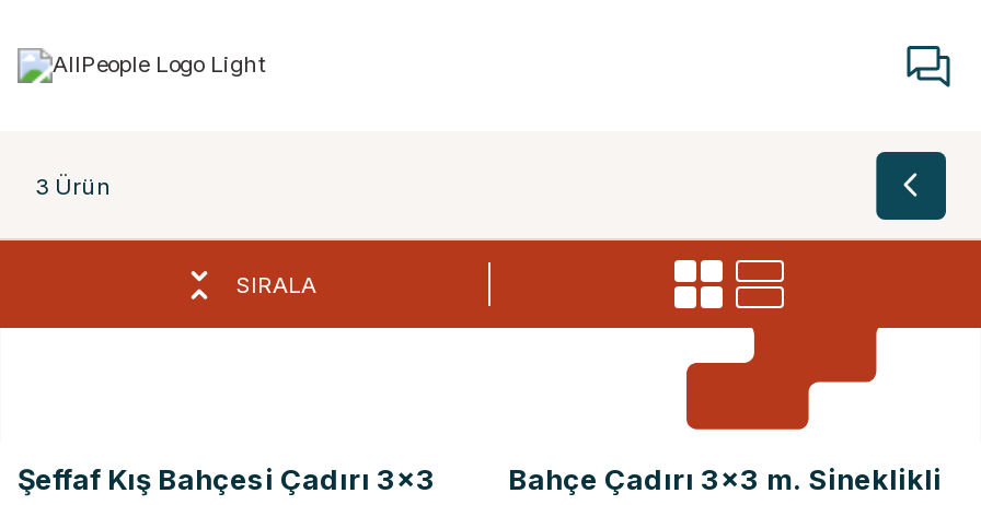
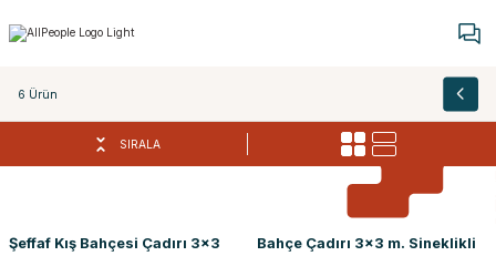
[35,173,112,199] 3 Ürün -> [18,88,58,101] 6 Ürün

